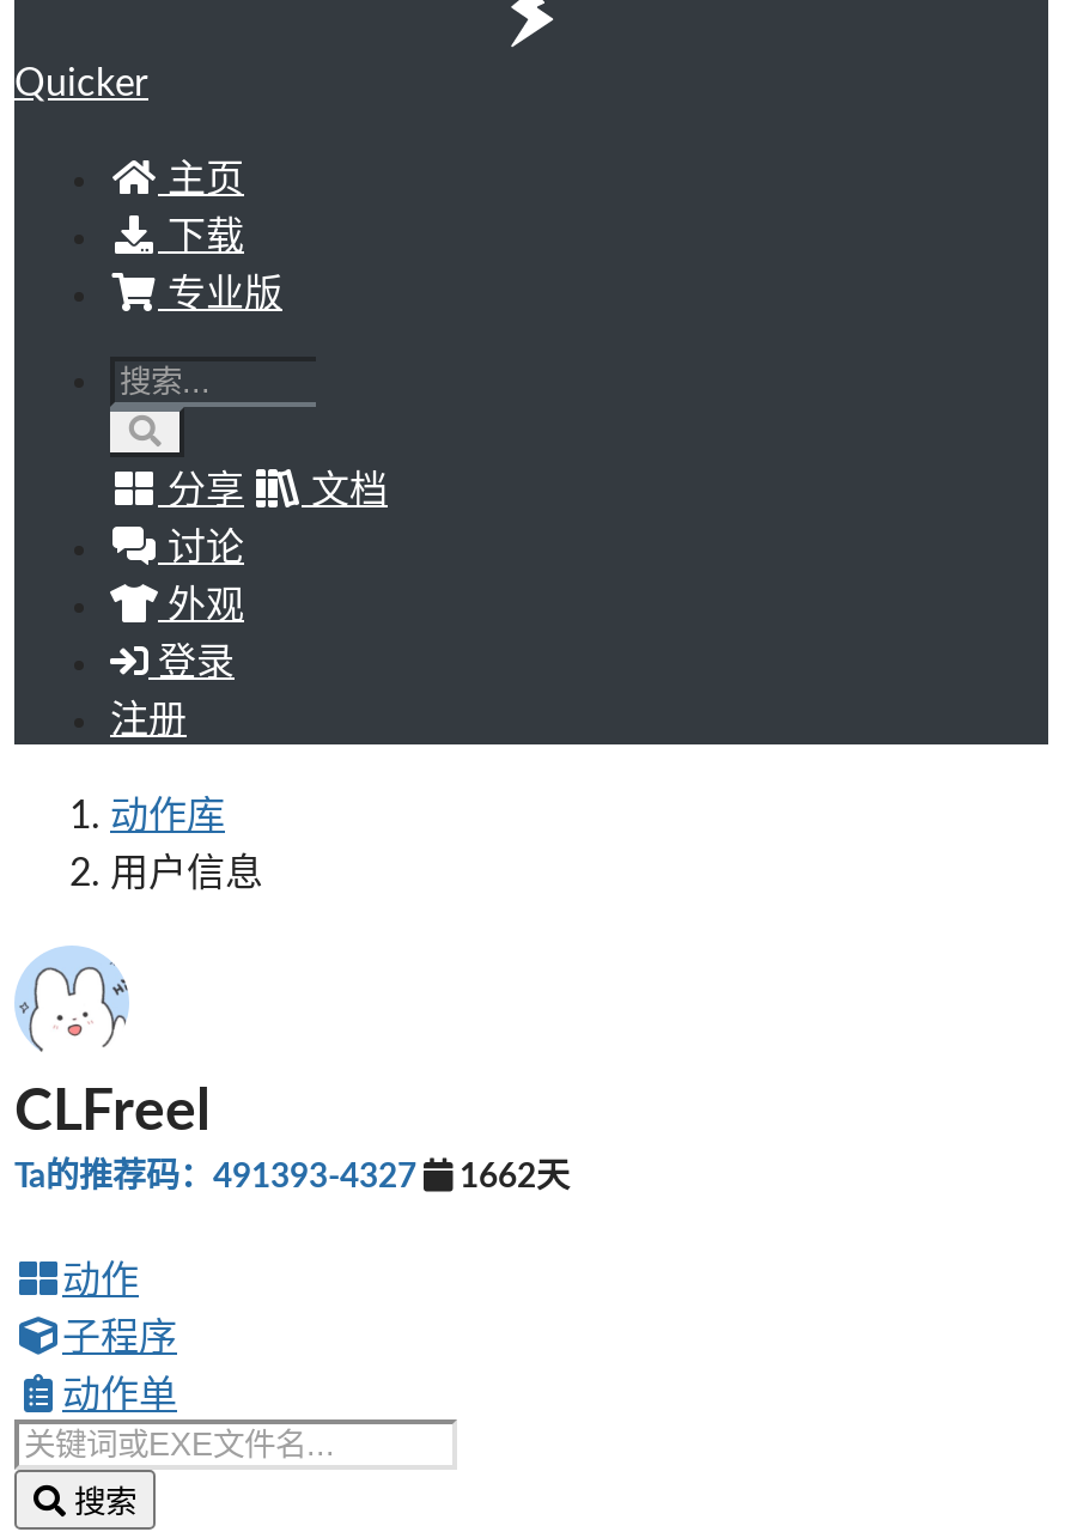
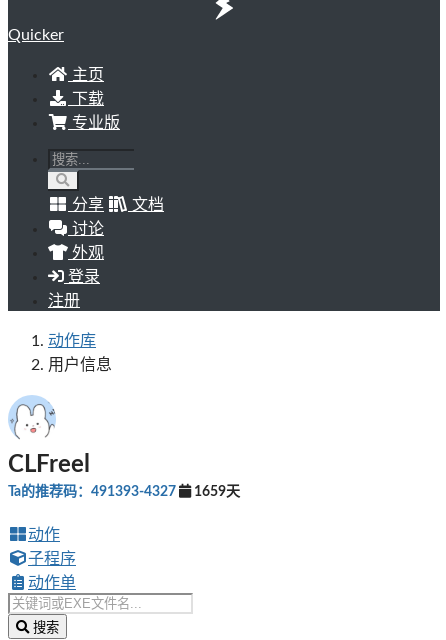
[14,1161,570,1194] Ta的推荐码：491393-4327 1662天 -> [8,485,240,499] Ta的推荐码：491393-4327 1659天

